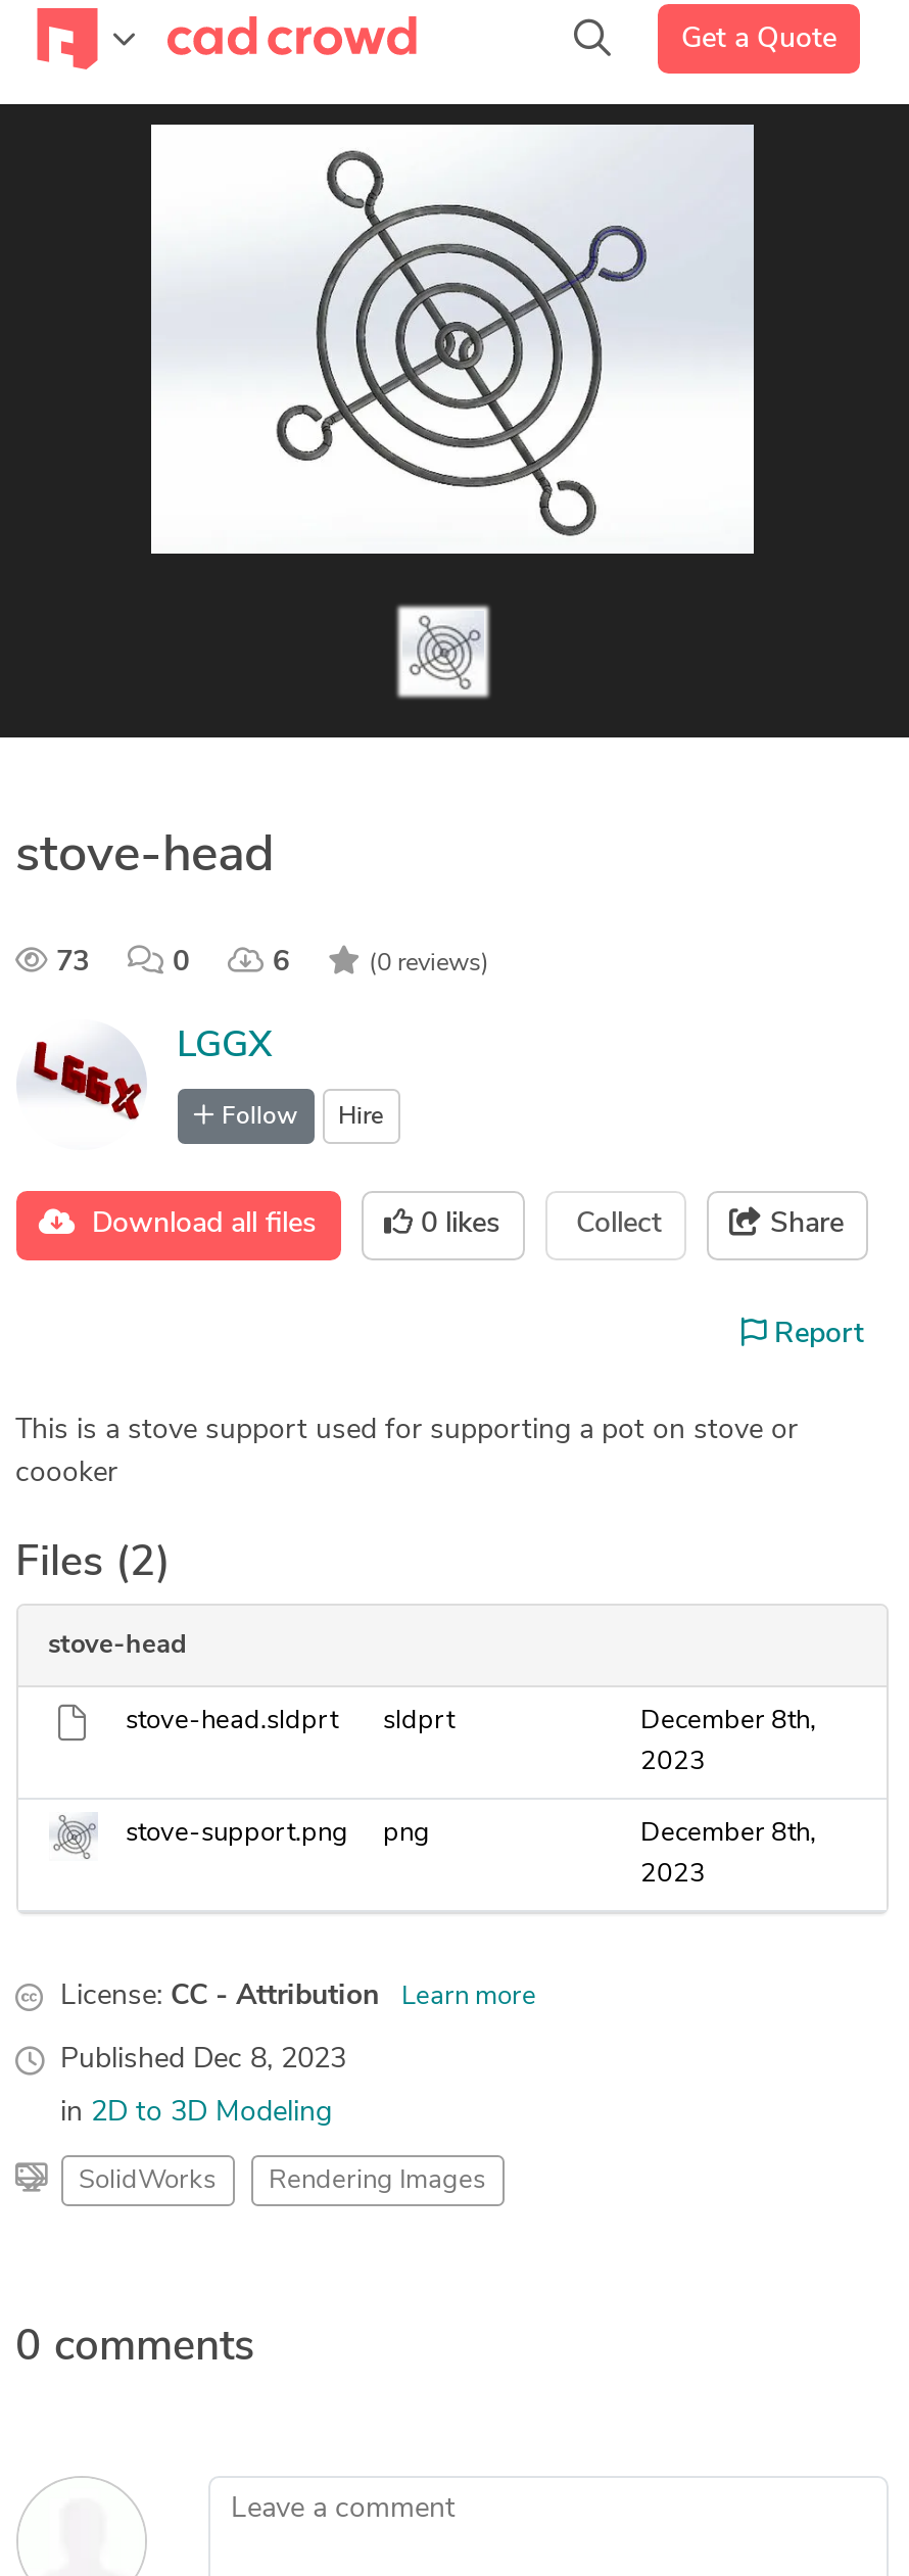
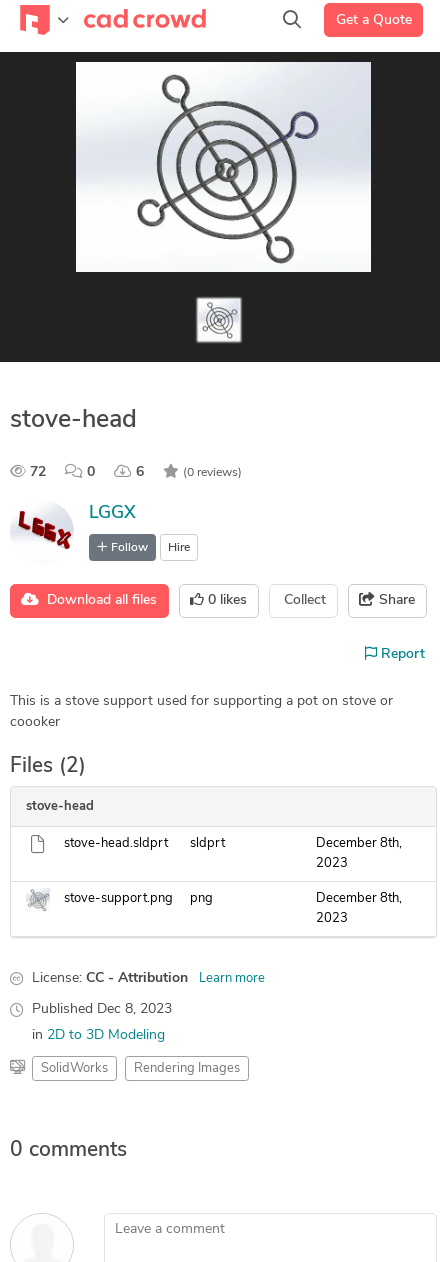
[56,948,89,979] 73 -> [29,465,45,480] 72

